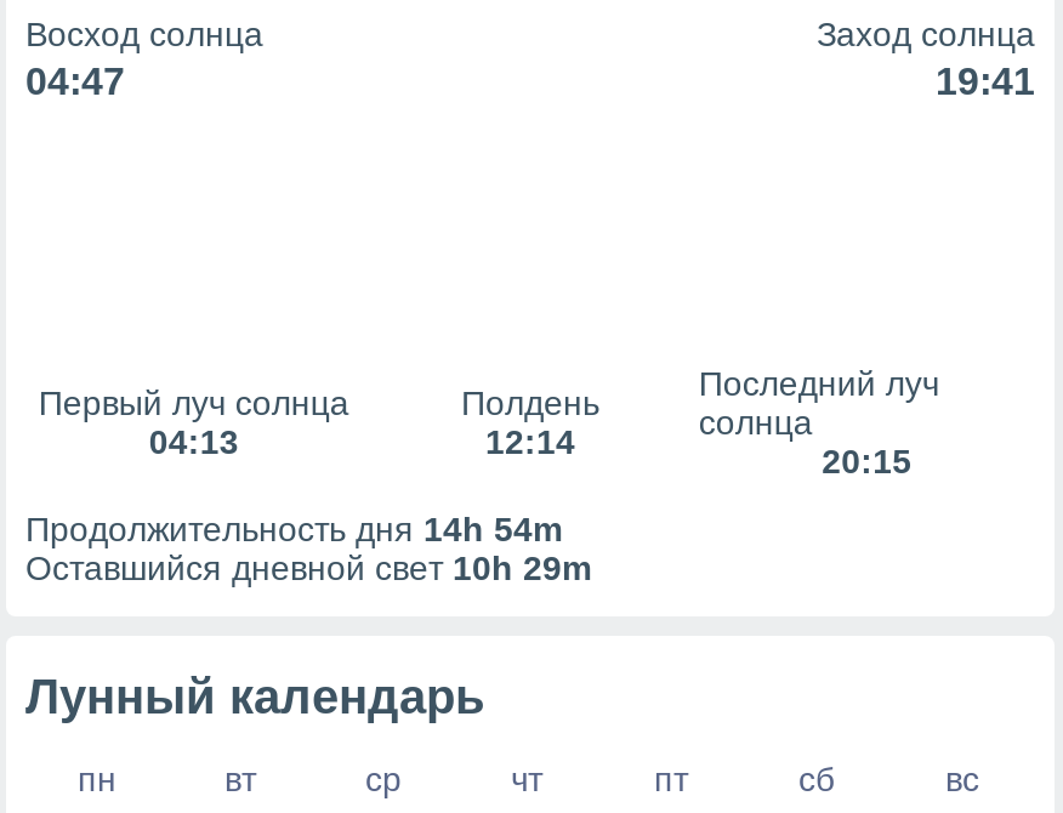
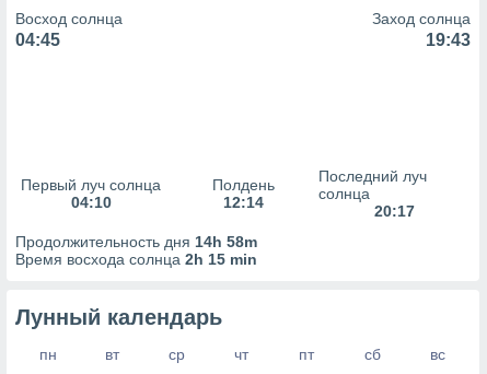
[25,61,125,102] 04:47 -> [15,31,60,49] 04:45
[936,61,1035,102] 19:41 -> [426,31,471,49] 19:43
[149,422,239,461] 04:13 -> [71,194,111,211] 04:10
[822,442,912,481] 20:15 -> [374,202,415,220] 20:17
[25,510,591,587] Продолжительность дня 14h 54m | Оставшийся дневной свет 10h 29m -> [15,233,257,268] Продолжительность дня 14h 58m | Время восхода солнца 2h 15 min

